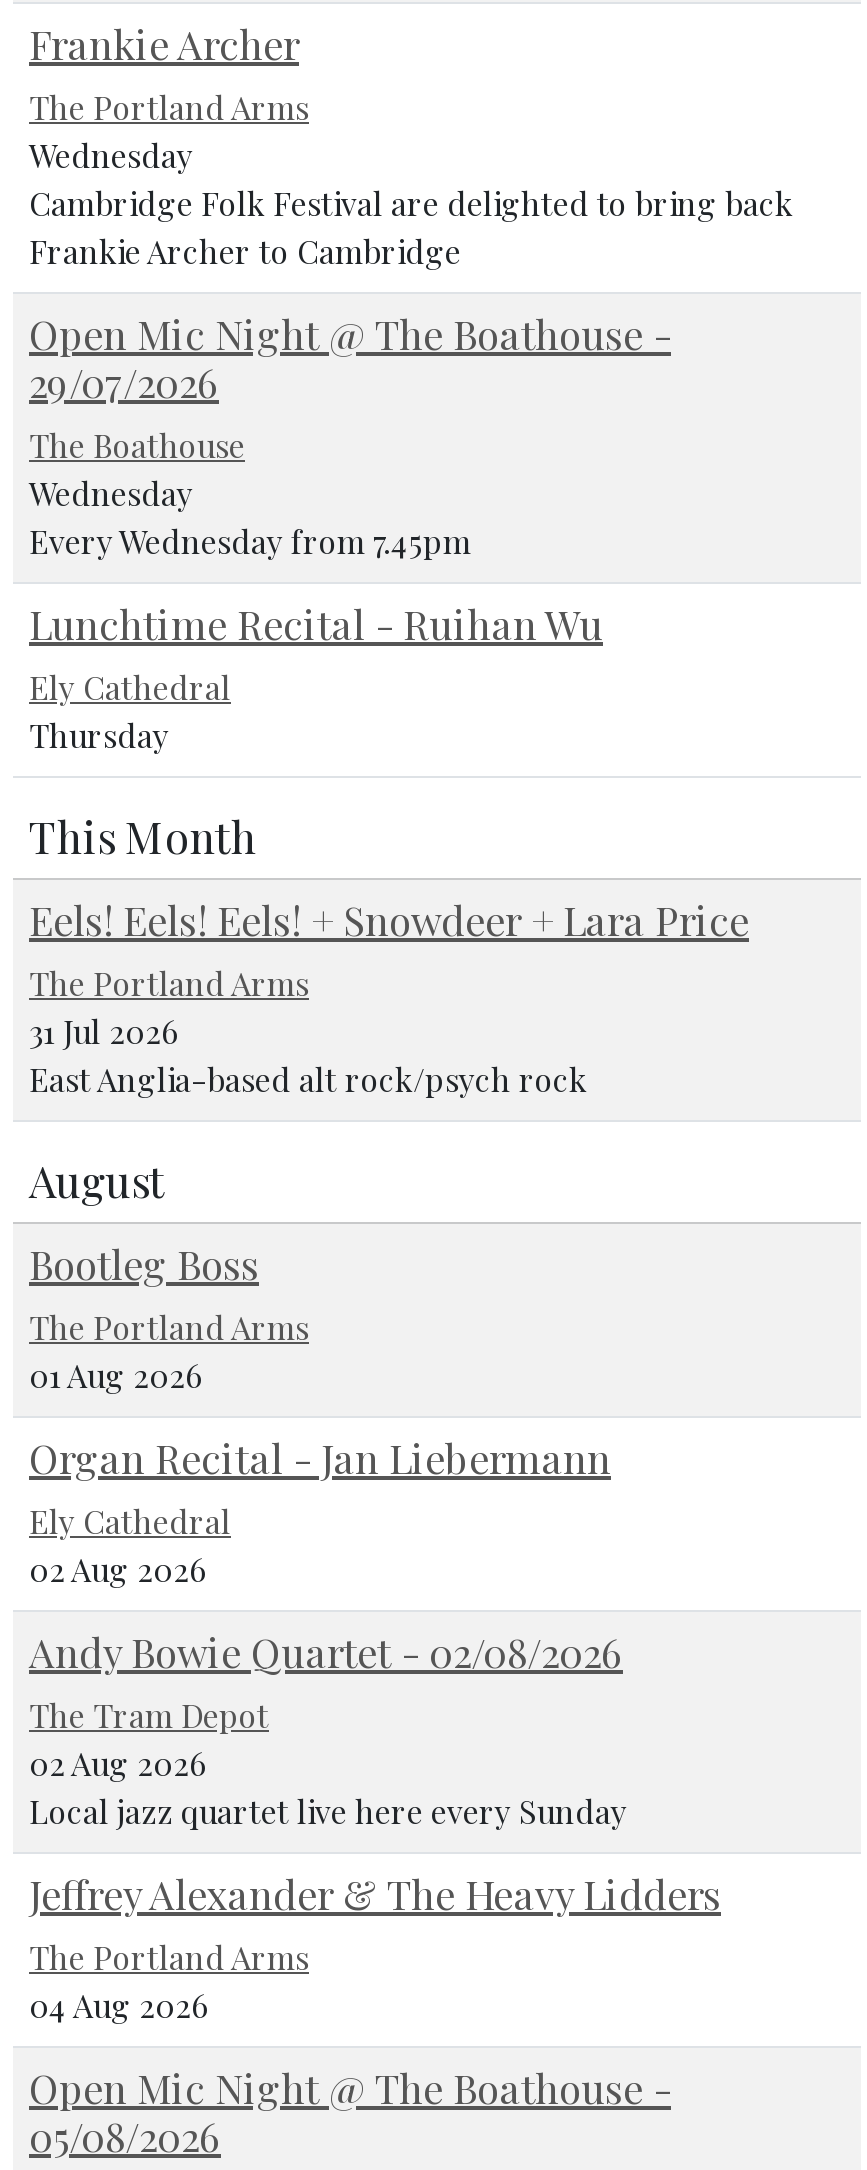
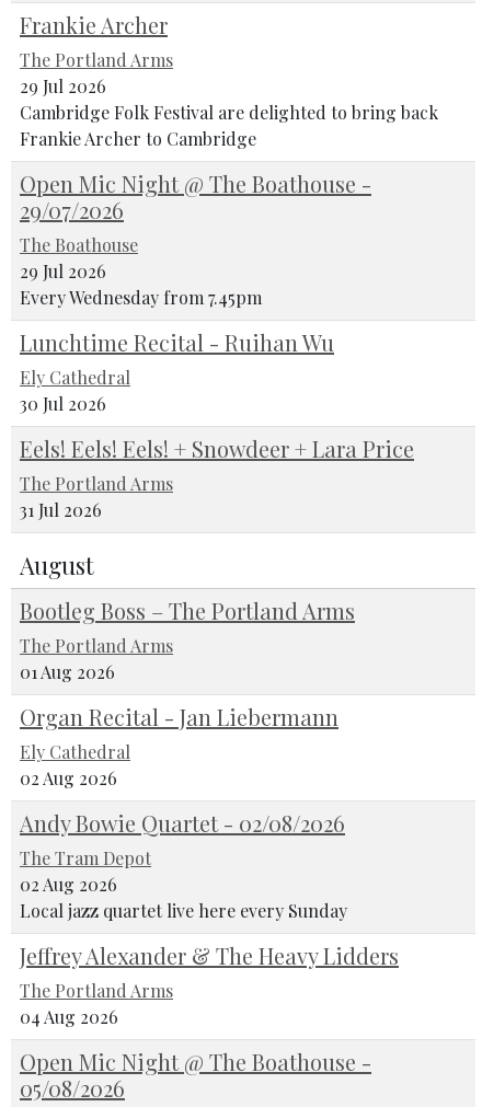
[29,134,193,176] Wednesday -> [20,75,106,98] 29 Jul 2026
[29,472,193,514] Wednesday -> [20,260,106,283] 29 Jul 2026
[29,714,257,864] Thursday | This Month -> [20,392,106,415] 30 Jul 2026
[29,1058,587,1100] East Anglia-based alt rock/psych rock -> none
[29,1236,259,1290] Bootleg Boss -> [20,596,355,625] Bootleg Boss – The Portland Arms

